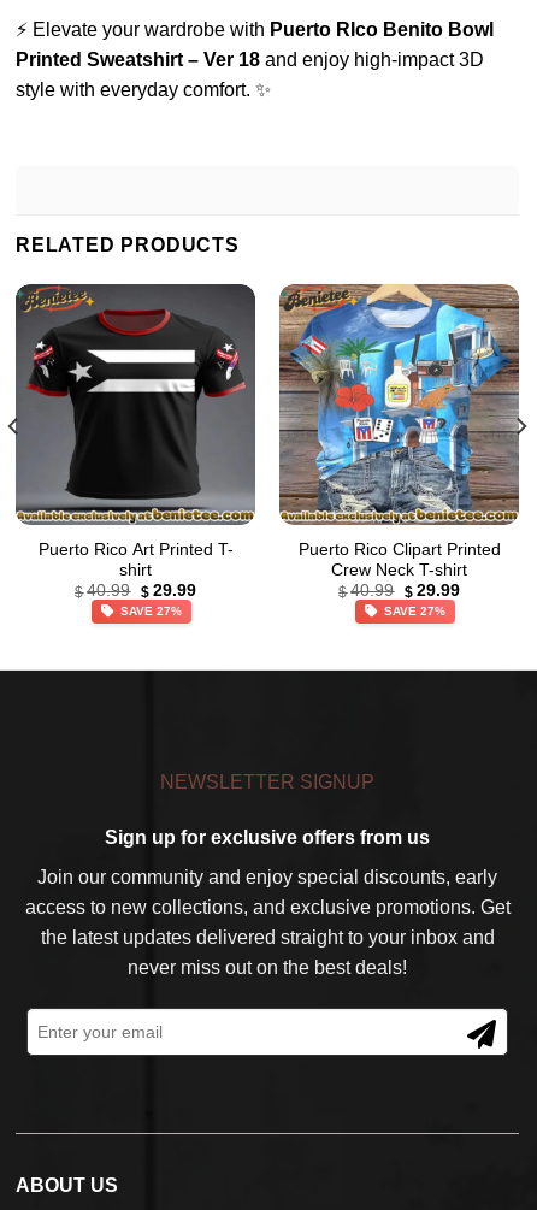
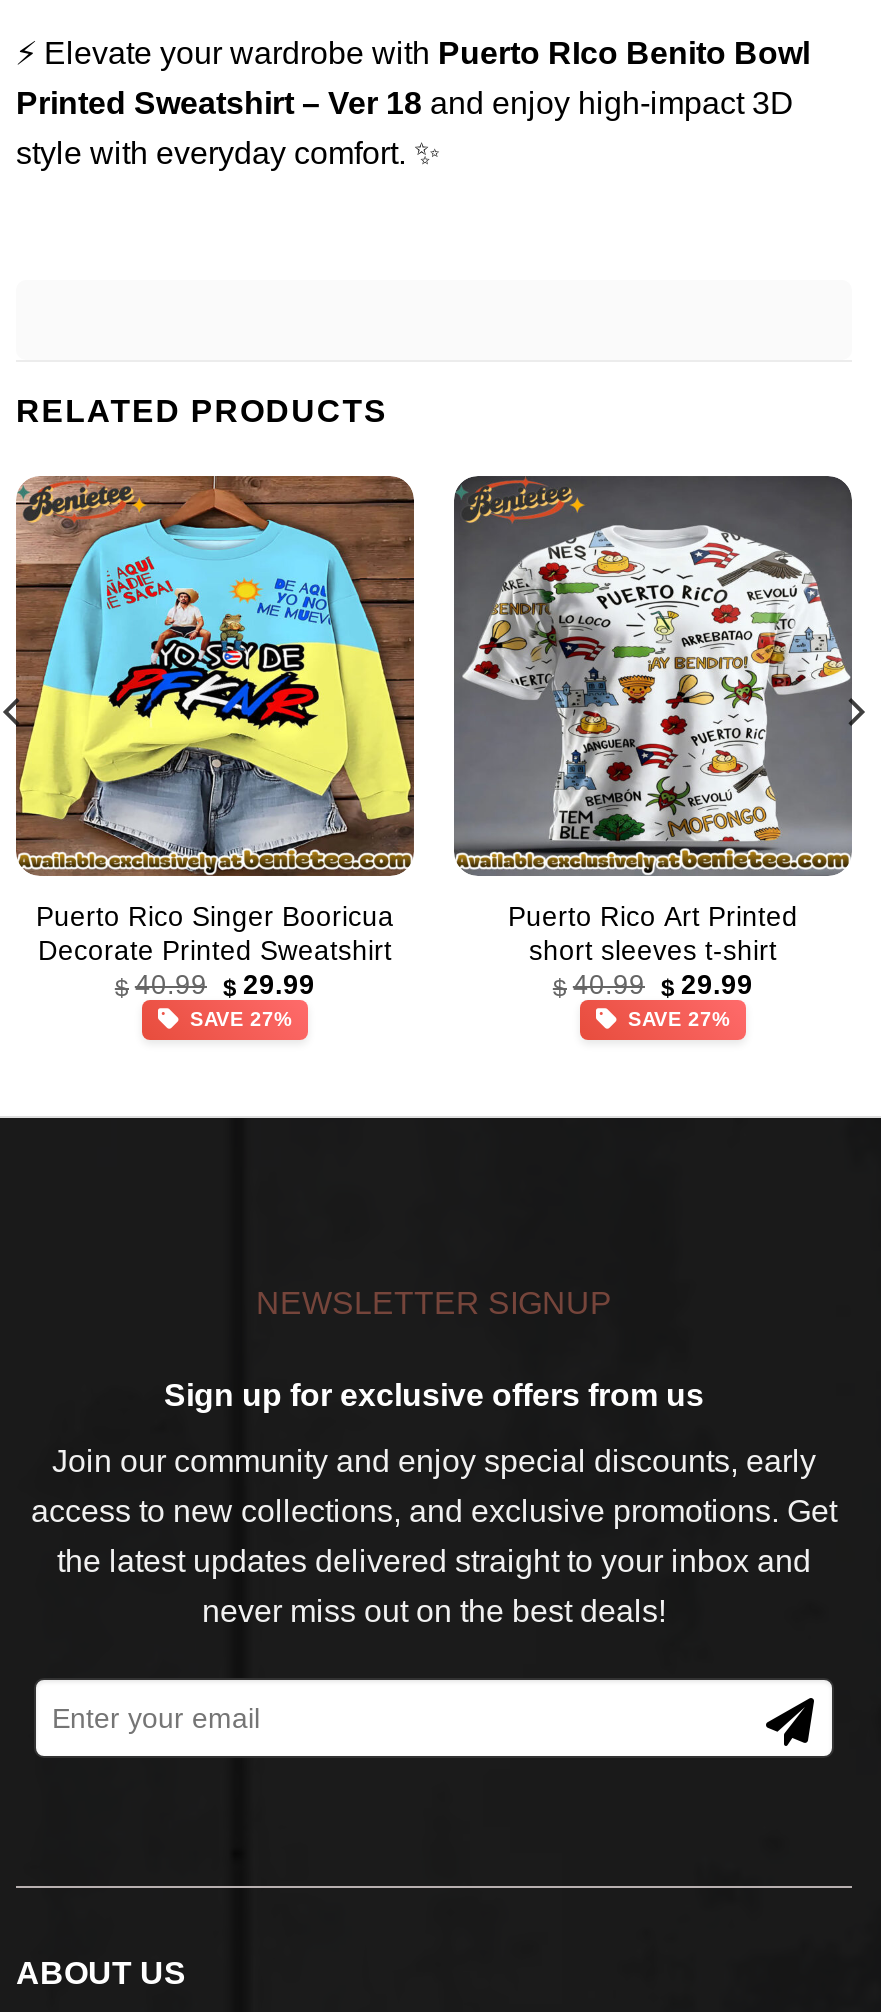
[14,283,255,579] [image] | Puerto Rico Art Printed T- | shirt -> [14,474,416,965] [image] | Puerto Rico Singer Booricua | Decorate Printed Sweatshirt
[278,284,519,579] [image] | Puerto Rico Clipart Printed | Crew Neck T-shirt -> [452,474,852,965] [image] | Puerto Rico Art Printed | short sleeves t-shirt

